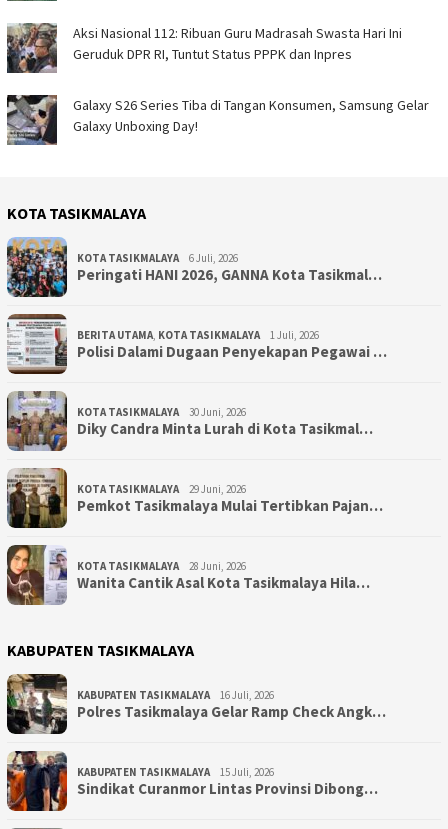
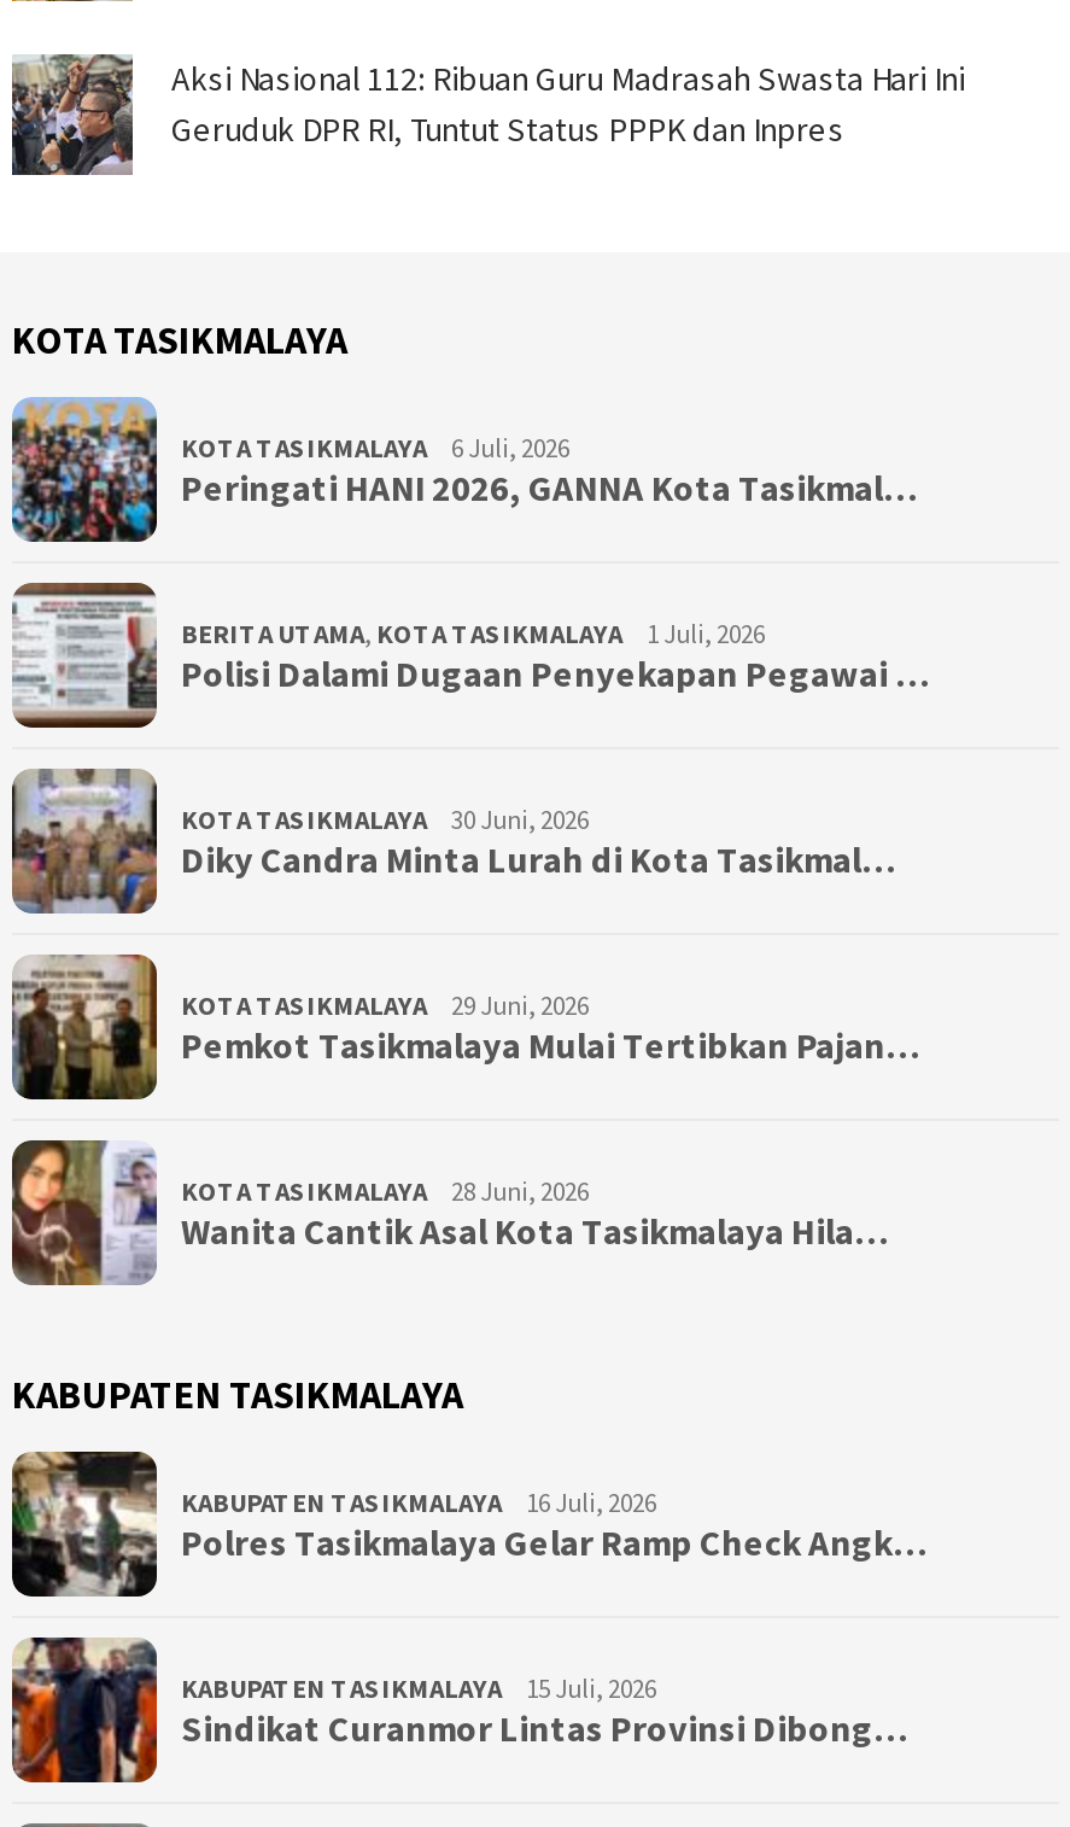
[7,94,429,145] [image] | Galaxy S26 Series Tiba di Tangan Konsumen, Samsung Gelar | Galaxy Unboxing Day! -> none

